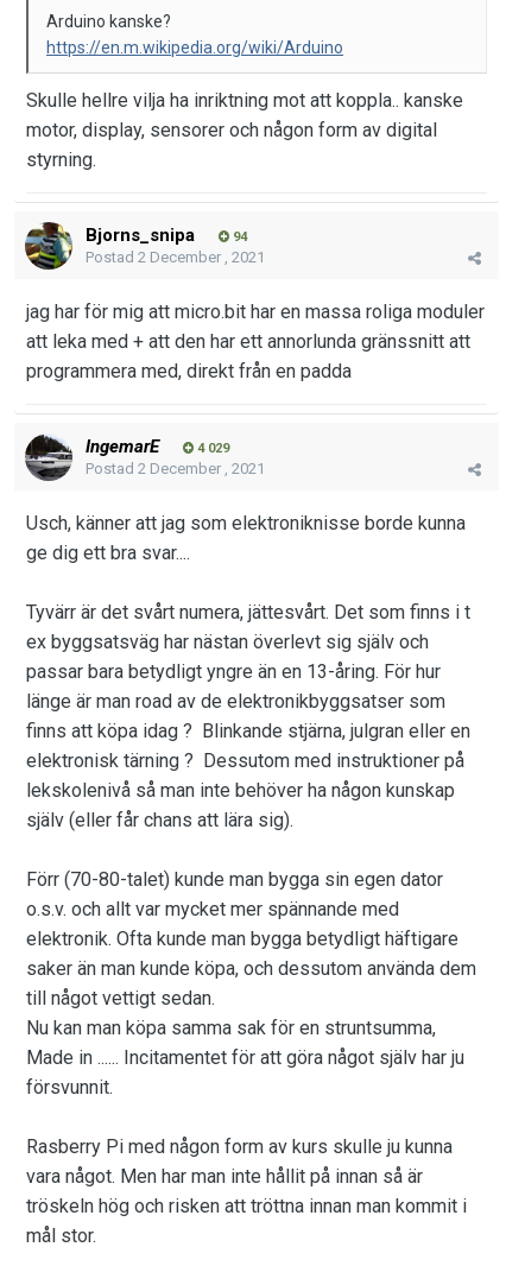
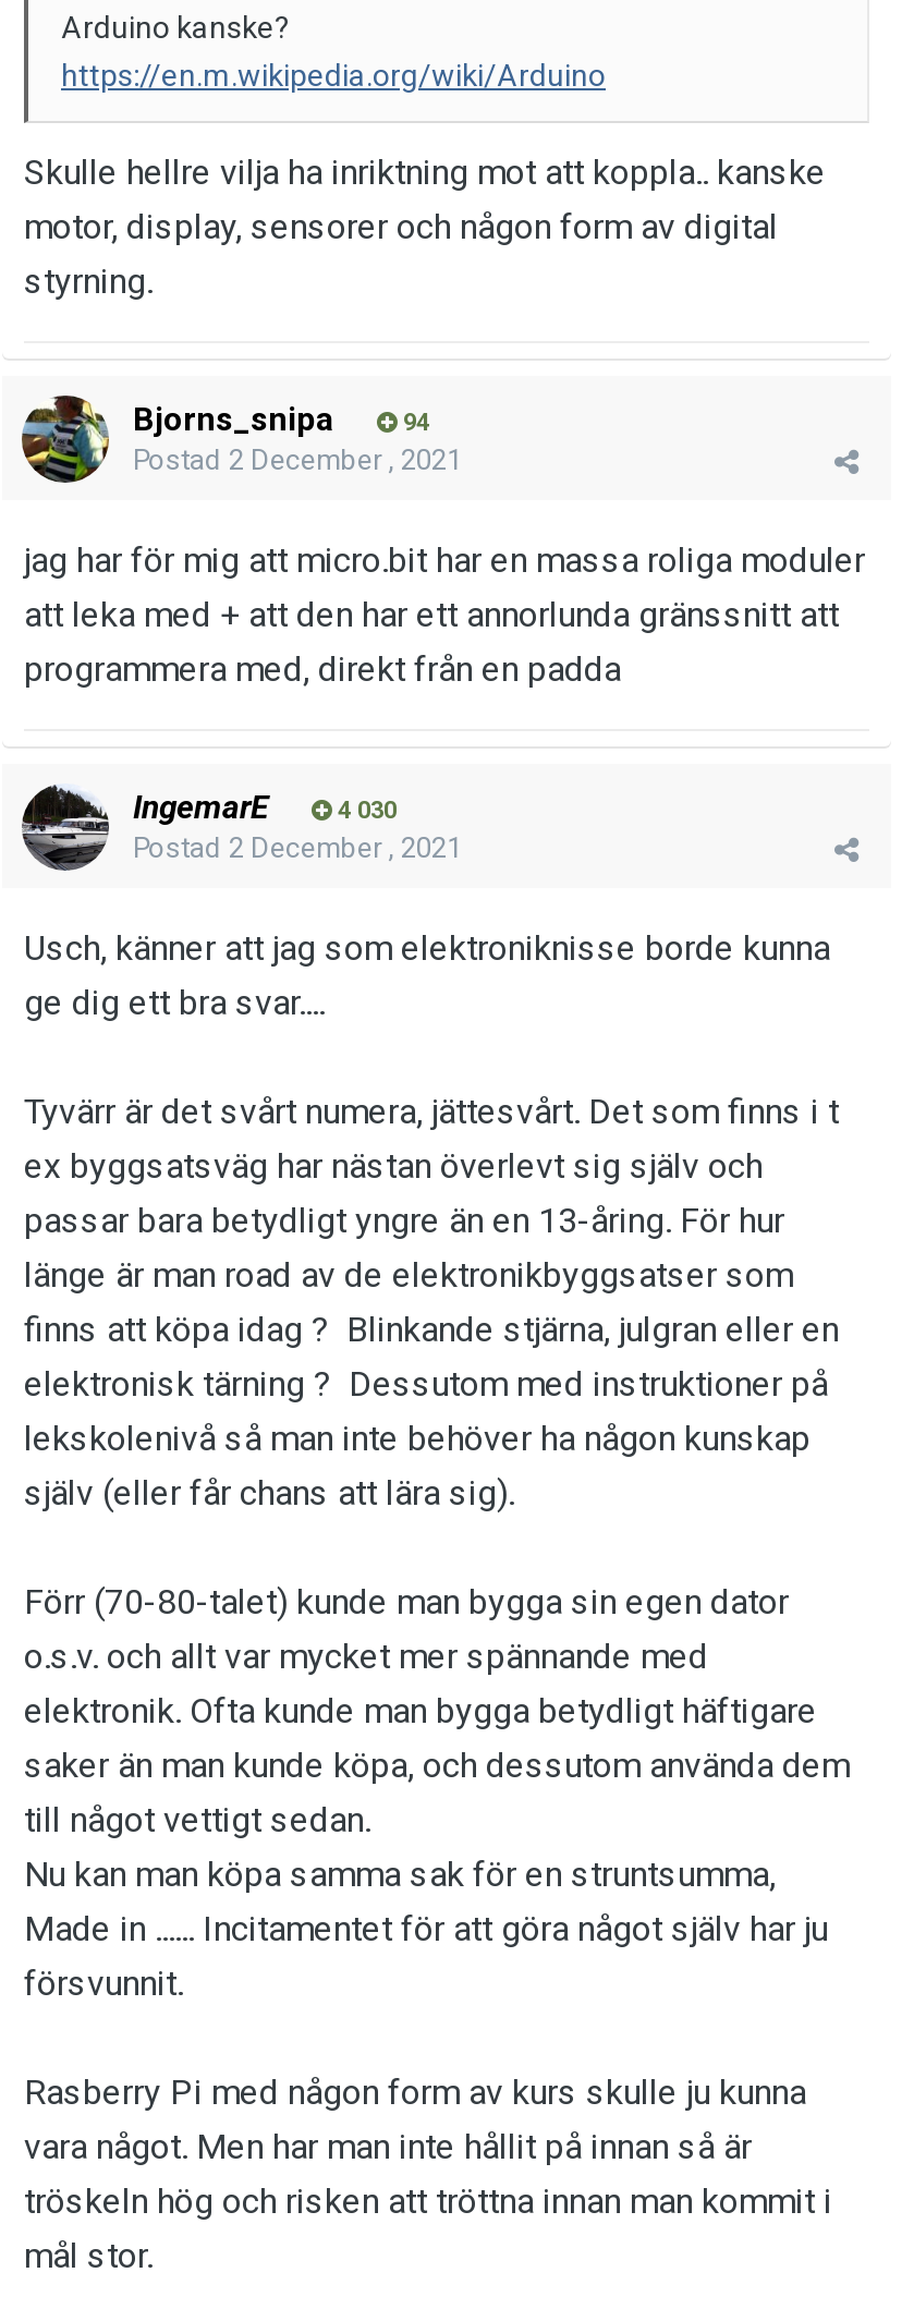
[194,441,229,456] 4 029 -> [331,797,397,825] 4 030

